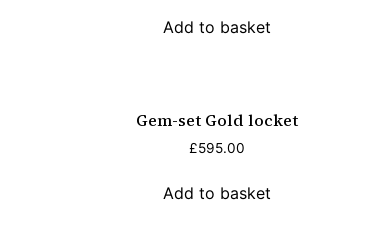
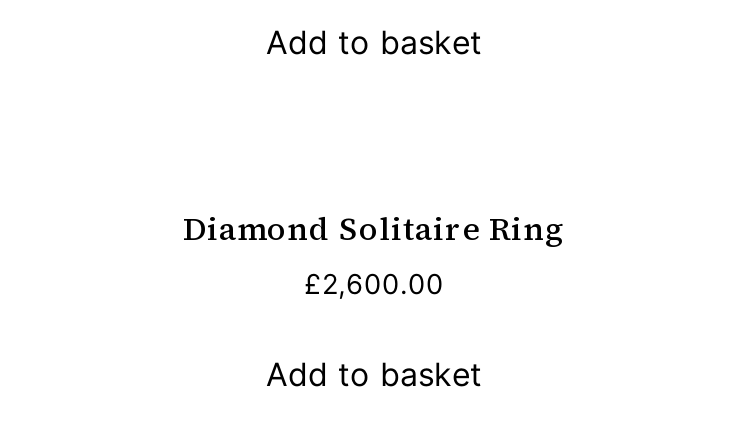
[136,109,298,156] Gem-set Gold locket | £595.00 -> [183,206,565,300] Diamond Solitaire Ring | £2,600.00

